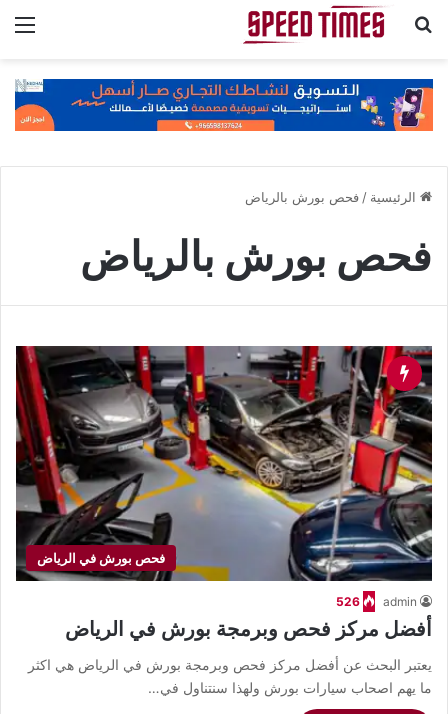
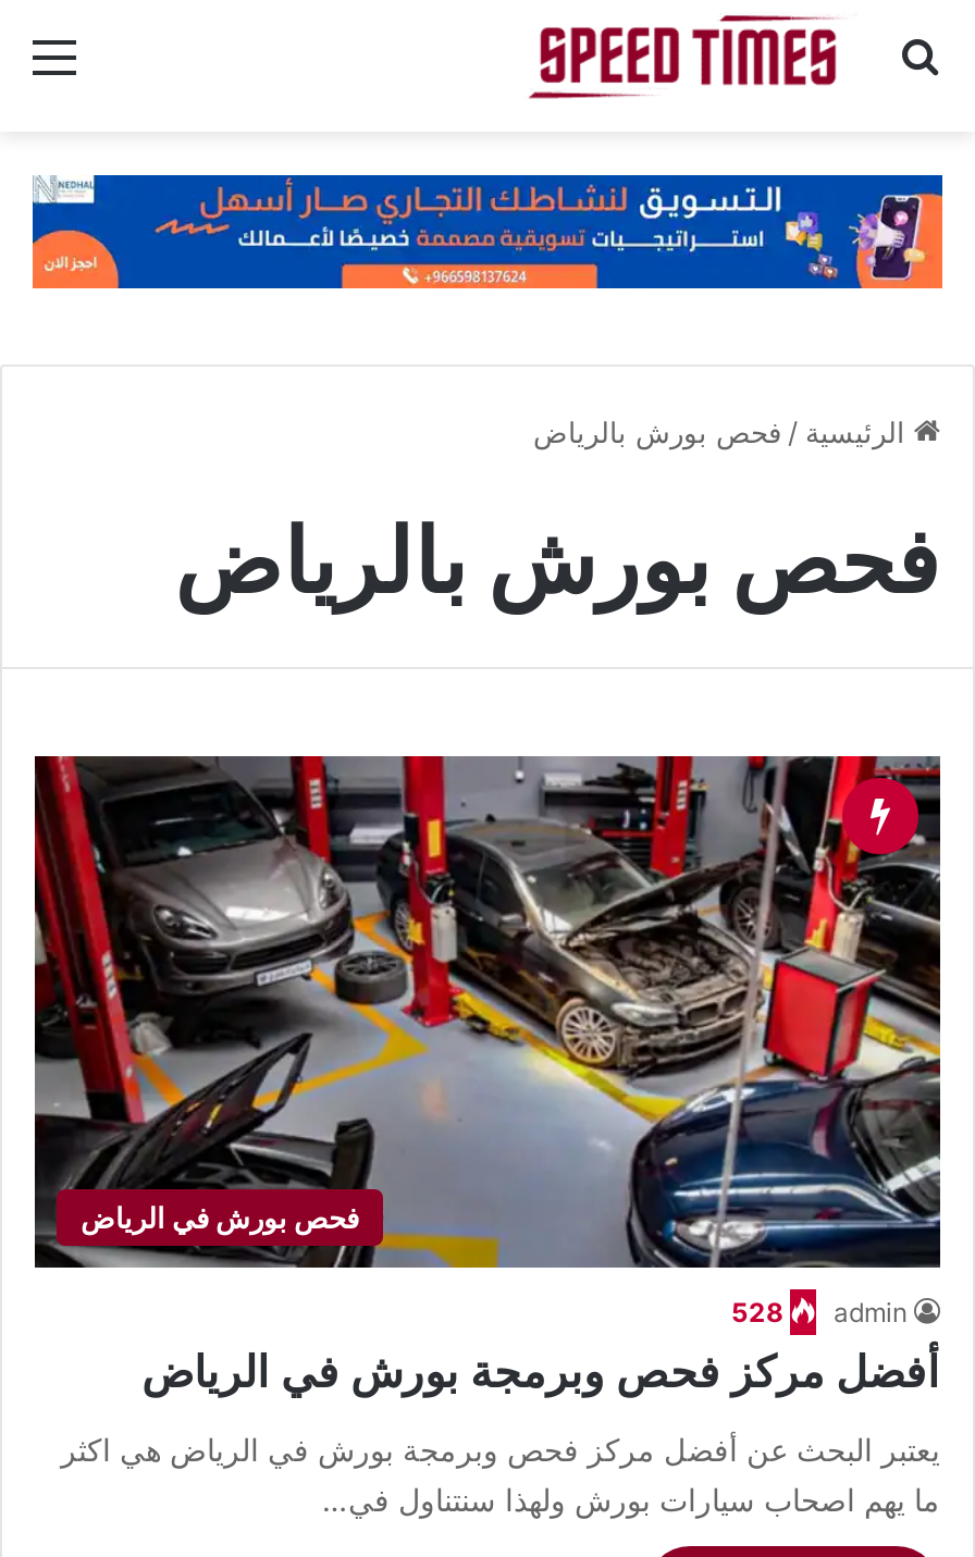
[336,594,417,609] 526 admin -> [731,1295,908,1328] 528 admin

